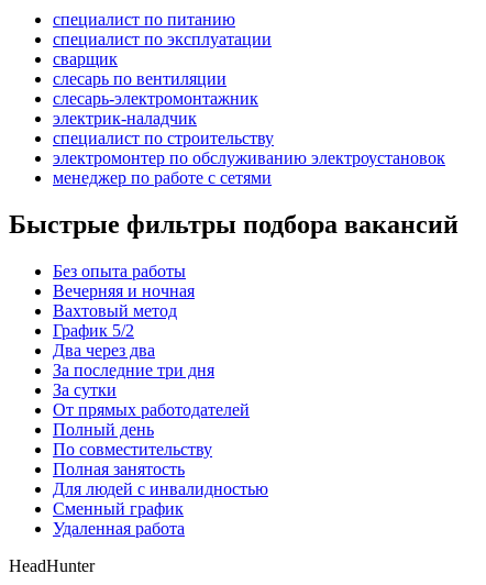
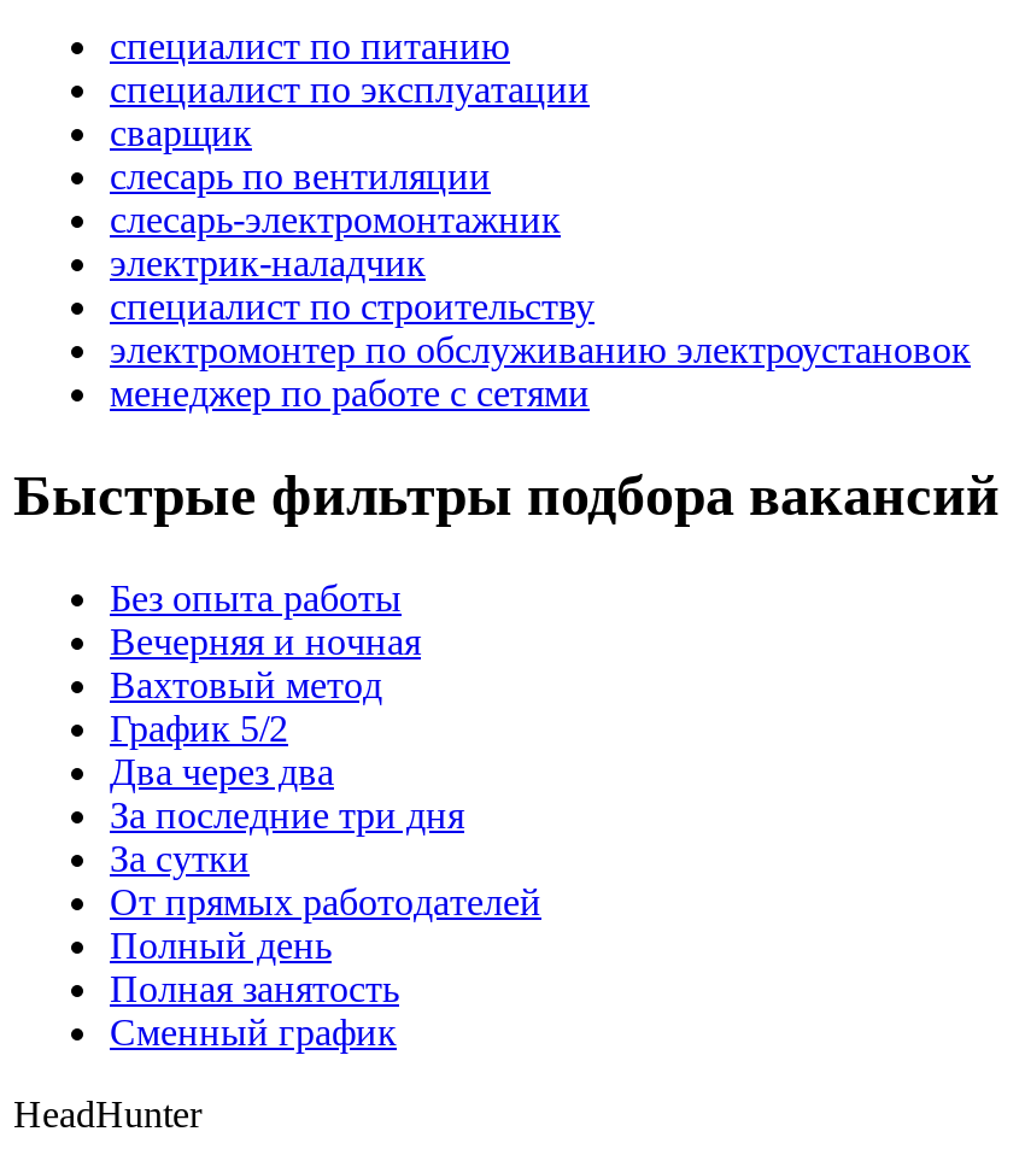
[53,440,212,458] По совместительству -> none
[53,479,268,498] Для людей с инвалидностью -> none
[53,519,185,538] Удаленная работа -> none

